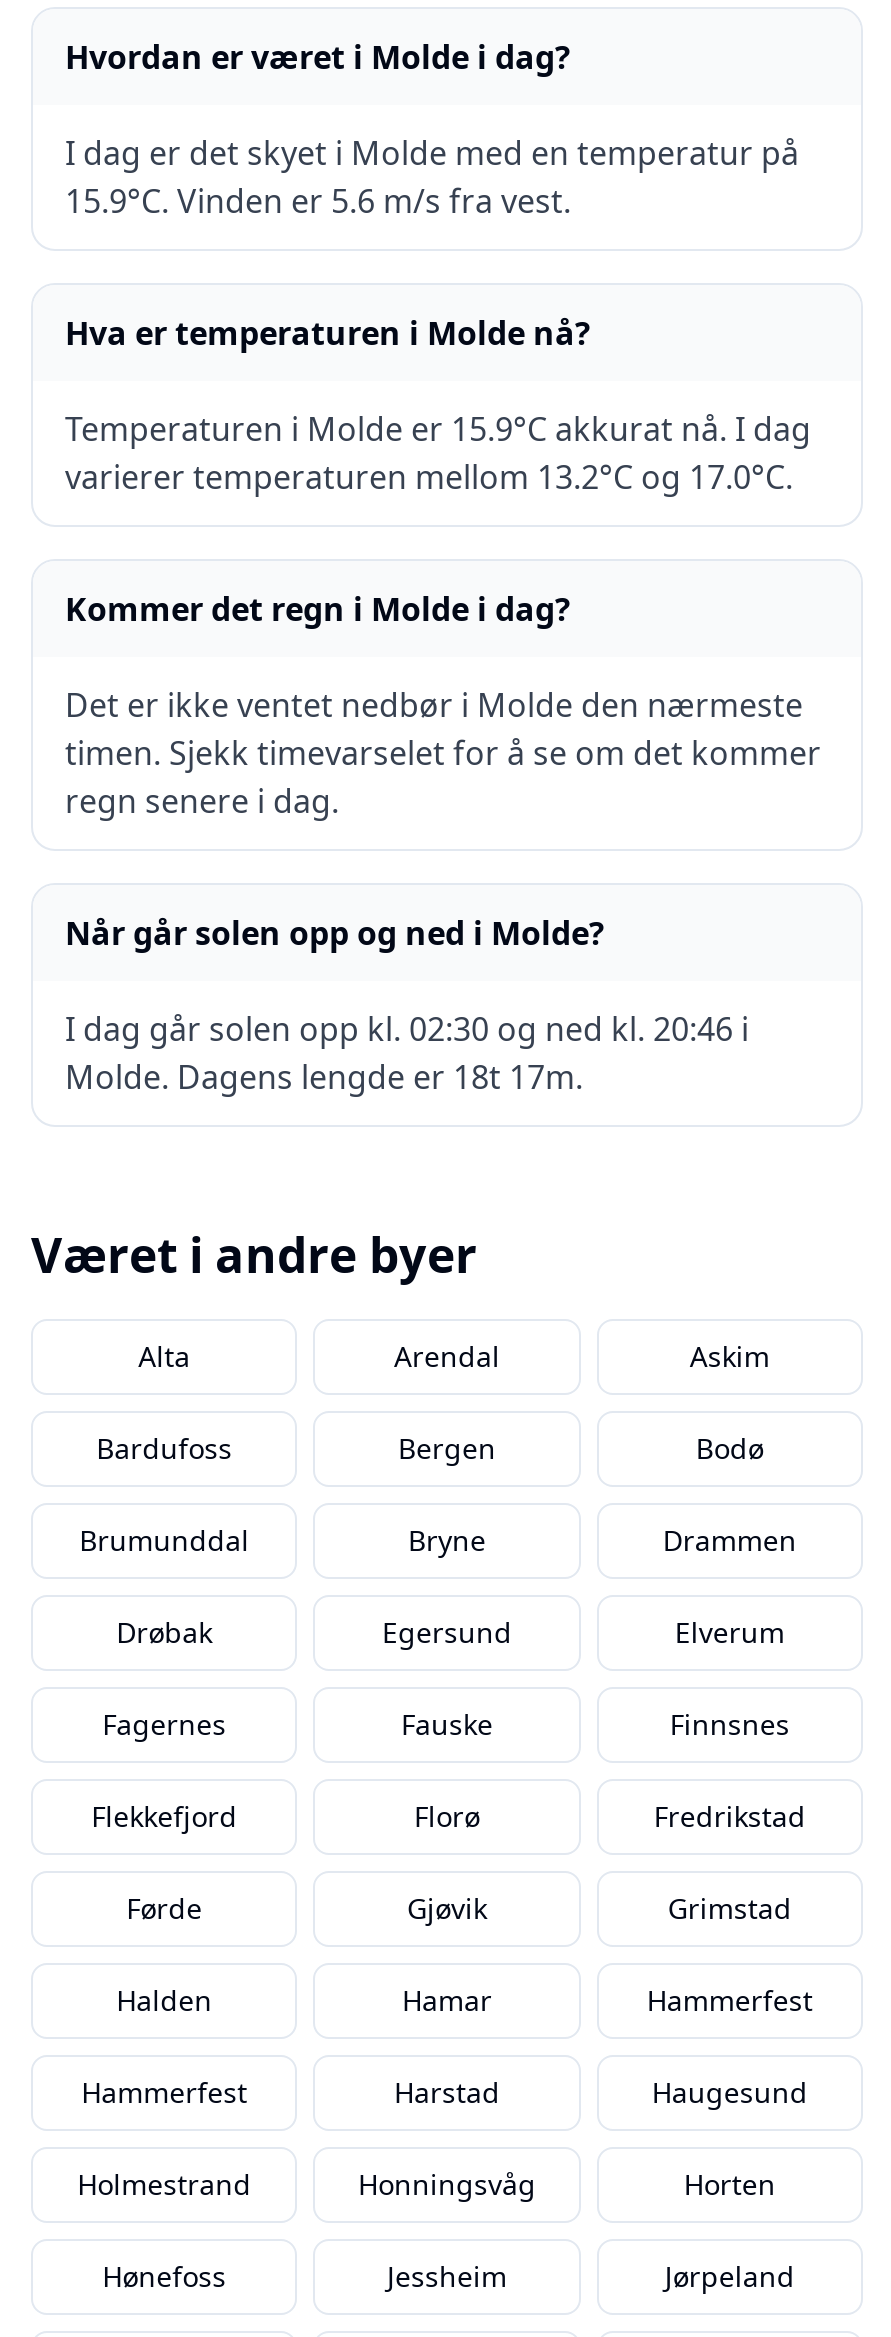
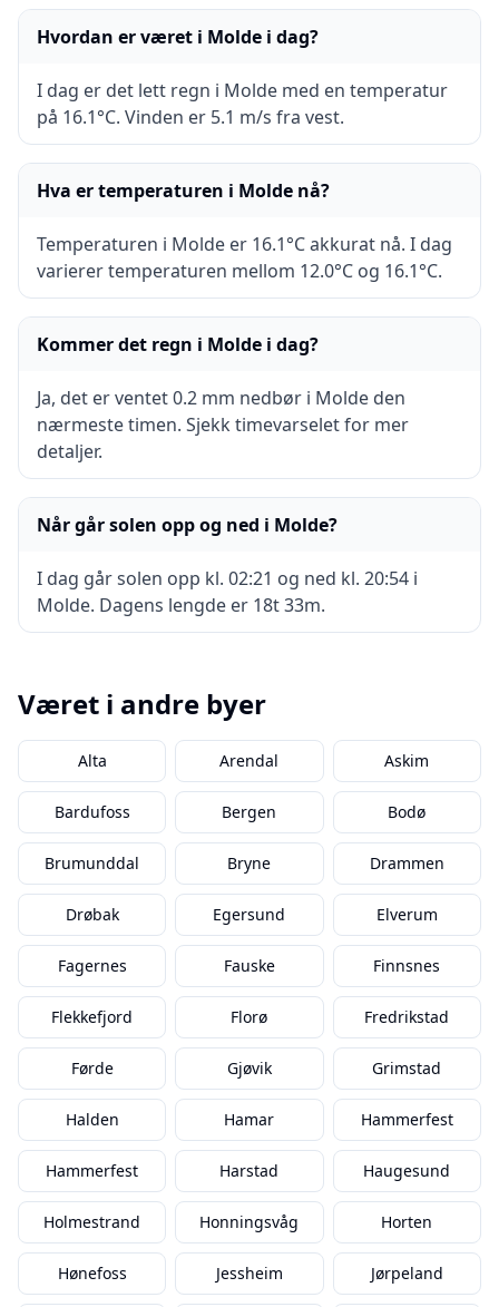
[65,131,799,223] I dag er det skyet i Molde med en temperatur på | 15.9°C. Vinden er 5.6 m/s fra vest. -> [37,78,448,129] I dag er det lett regn i Molde med en temperatur | på 16.1°C. Vinden er 5.1 m/s fra vest.
[65,407,811,451] Temperaturen i Molde er 15.9°C akkurat nå. I dag -> [37,232,452,256] Temperaturen i Molde er 16.1°C akkurat nå. I dag
[65,455,793,499] varierer temperaturen mellom 13.2°C og 17.0°C. -> [37,259,442,283] varierer temperaturen mellom 12.0°C og 16.1°C.
[65,683,821,823] Det er ikke ventet nedbør i Molde den nærmeste | timen. Sjekk timevarselet for å se om det kommer | regn senere i dag. -> [37,386,409,464] Ja, det er ventet 0.2 mm nedbør i Molde den | nærmeste timen. Sjekk timevarselet for mer | detaljer.
[65,1007,749,1051] I dag går solen opp kl. 02:30 og ned kl. 20:46 i -> [37,566,418,591] I dag går solen opp kl. 02:21 og ned kl. 20:54 i
[65,1055,583,1099] Molde. Dagens lengde er 18t 17m. -> [37,593,325,617] Molde. Dagens lengde er 18t 33m.

